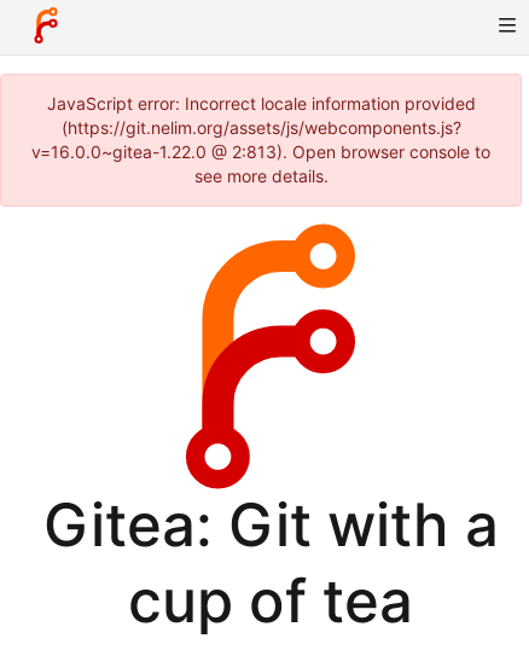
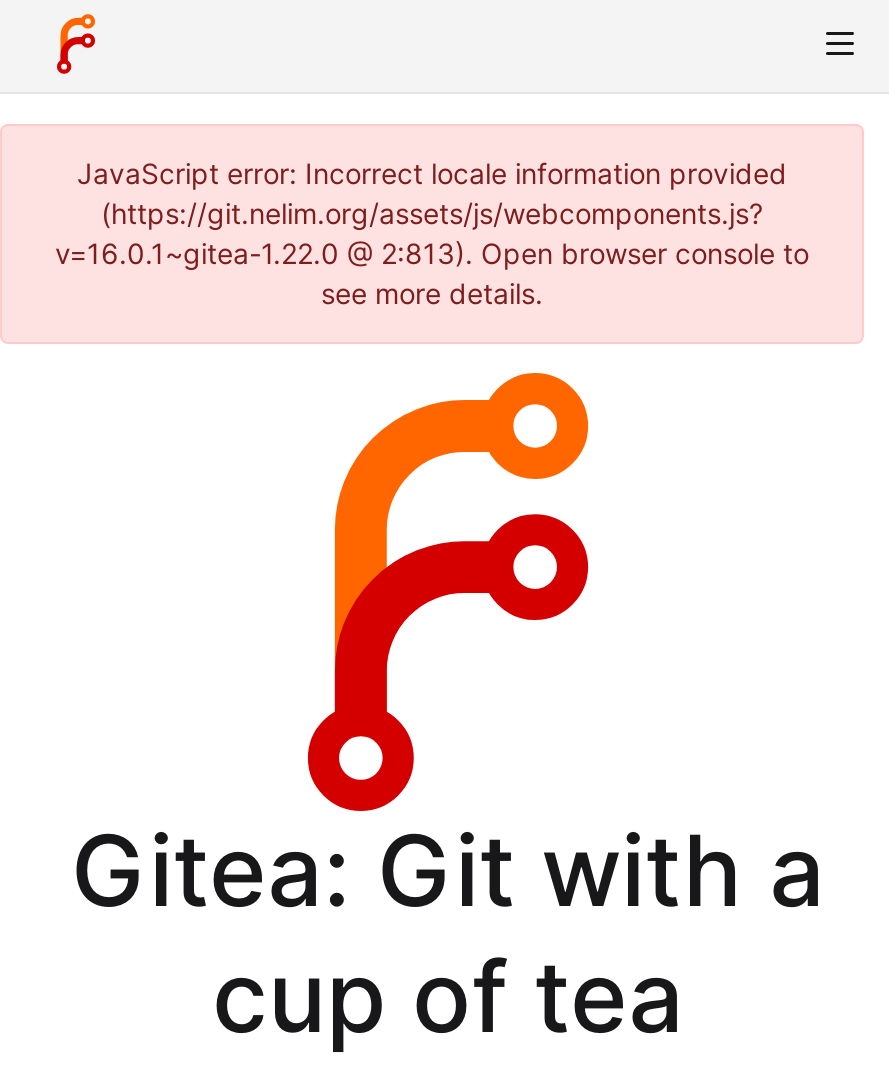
[31,141,490,162] v=16.0.0~gitea-1.22.0 @ 2:813). Open browser console to -> [55,236,809,270] v=16.0.1~gitea-1.22.0 @ 2:813). Open browser console to

